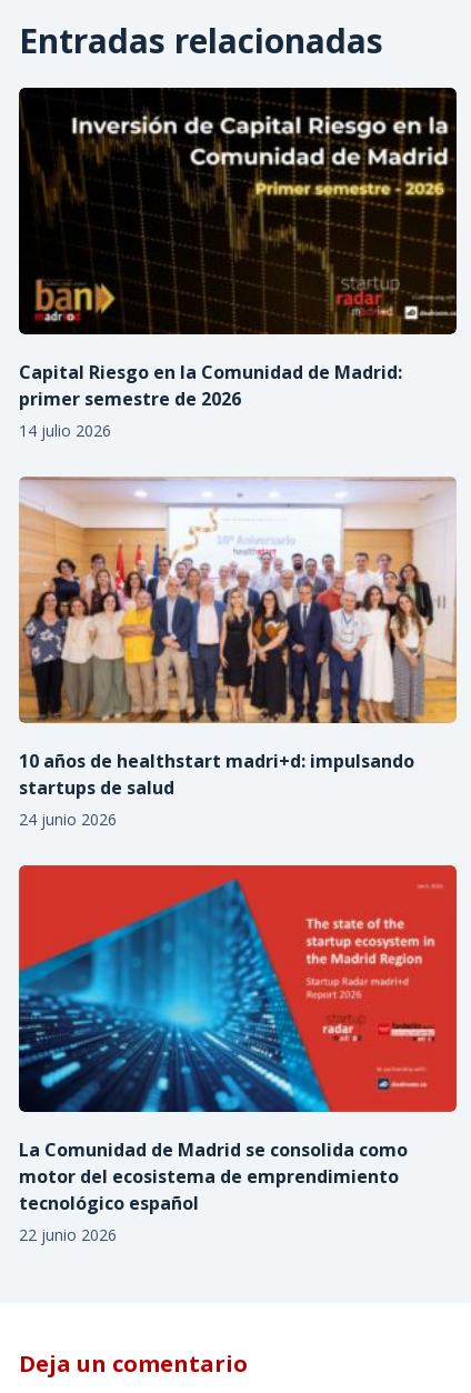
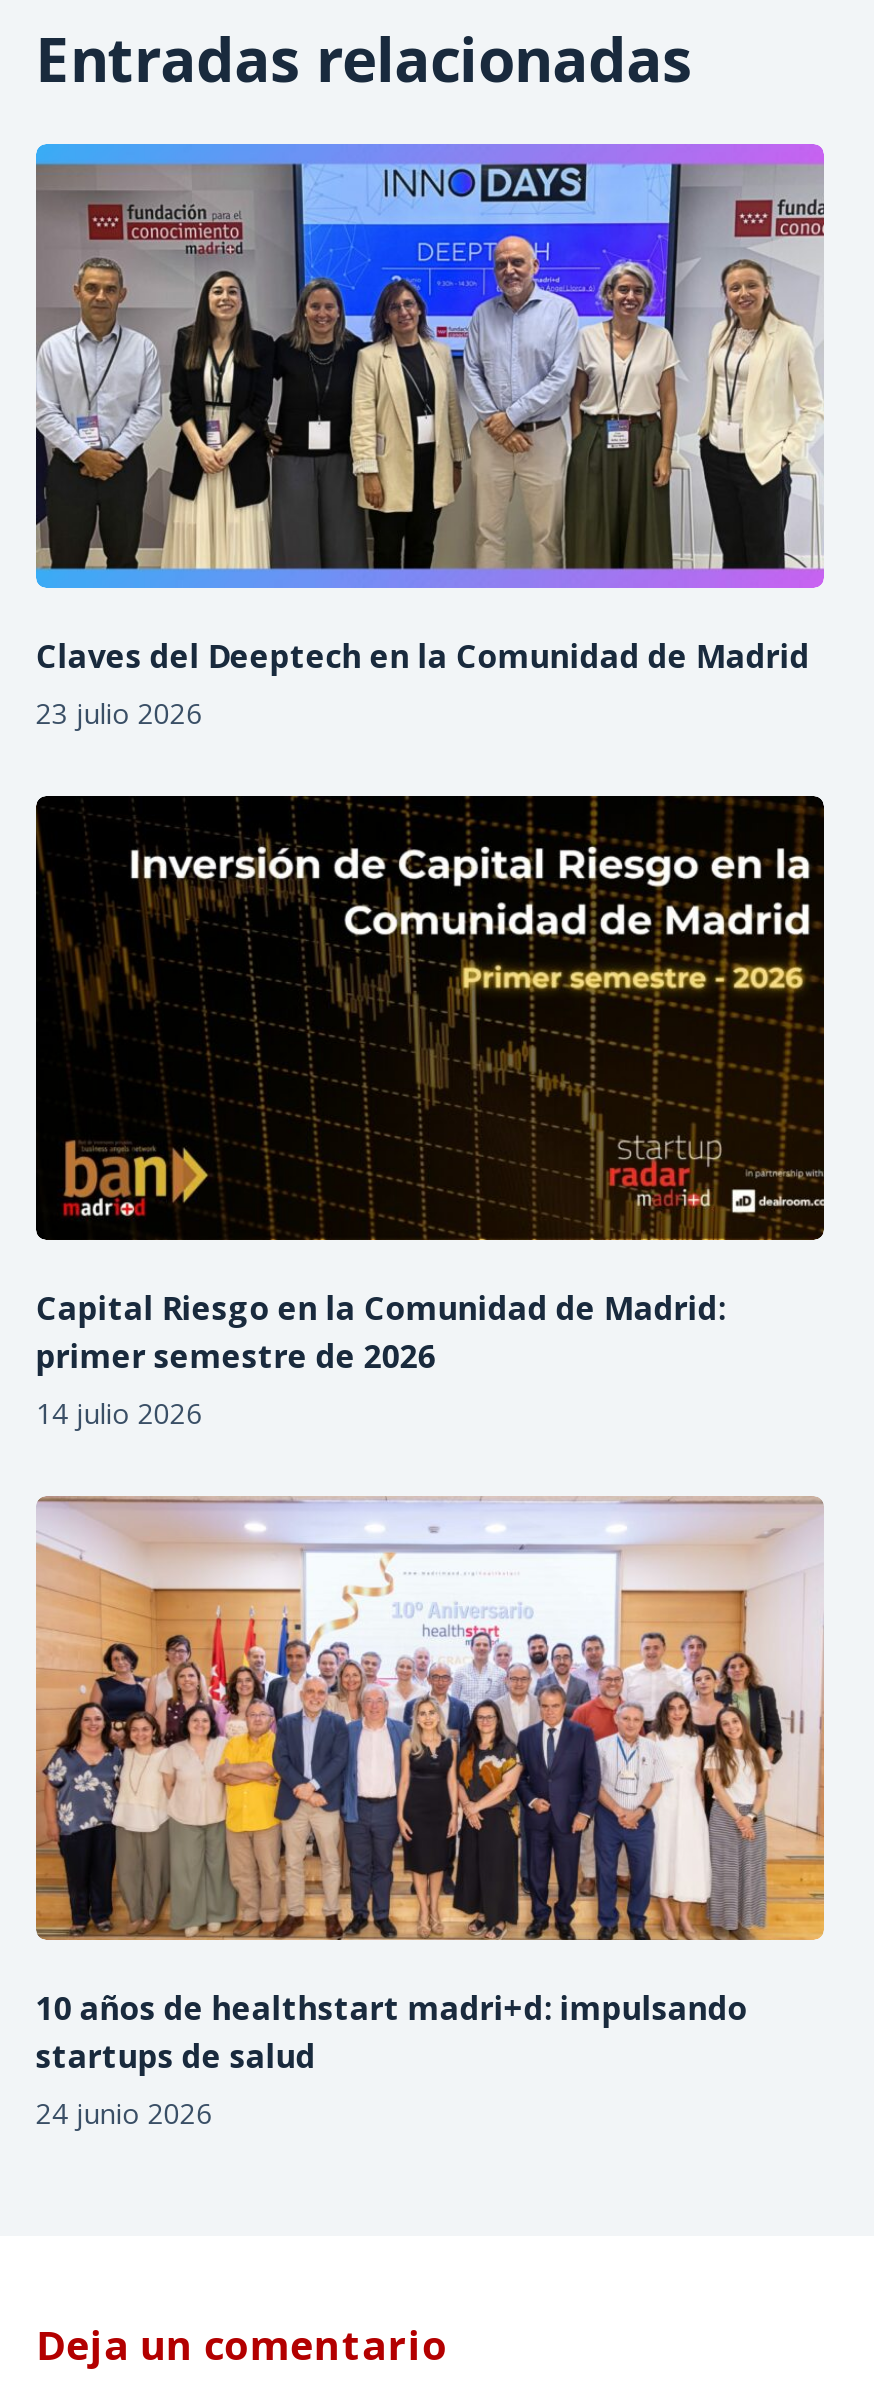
none -> [34,142,826,732] [image] | Claves del Deeptech en la Comunidad de Madrid | 23 julio 2026
moved [19,88,457,829] -> [36,796,824,2131]: [image] | Capital Riesgo en la Comunidad de Madrid: | primer semestre de 2026 | 14 julio 2026 | 10 años de healthstart madri+d: impulsando | startups de salud | 24 junio 2026
[18,864,458,1245] [image] | La Comunidad de Madrid se consolida como | motor del ecosistema de emprendimiento | tecnológico español | 22 junio 2026 -> none

